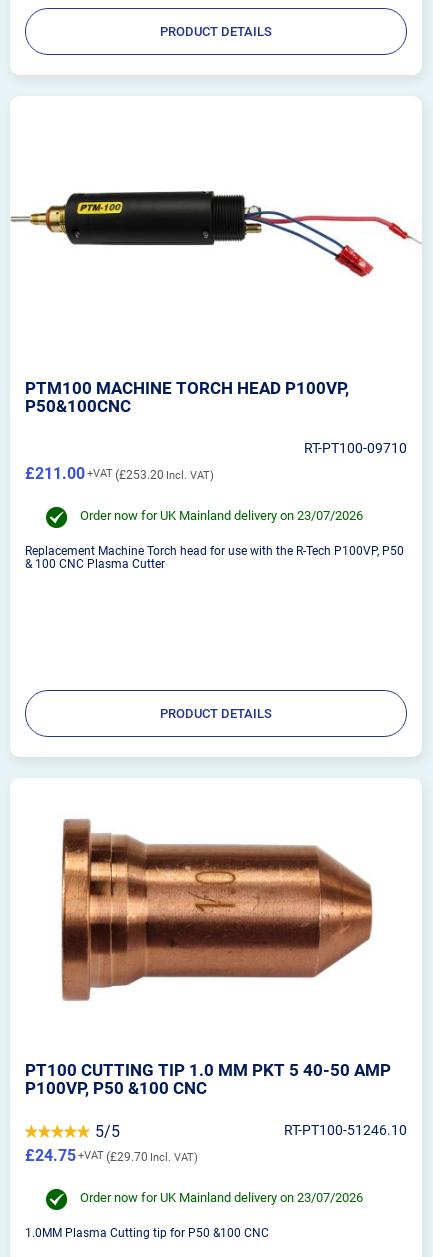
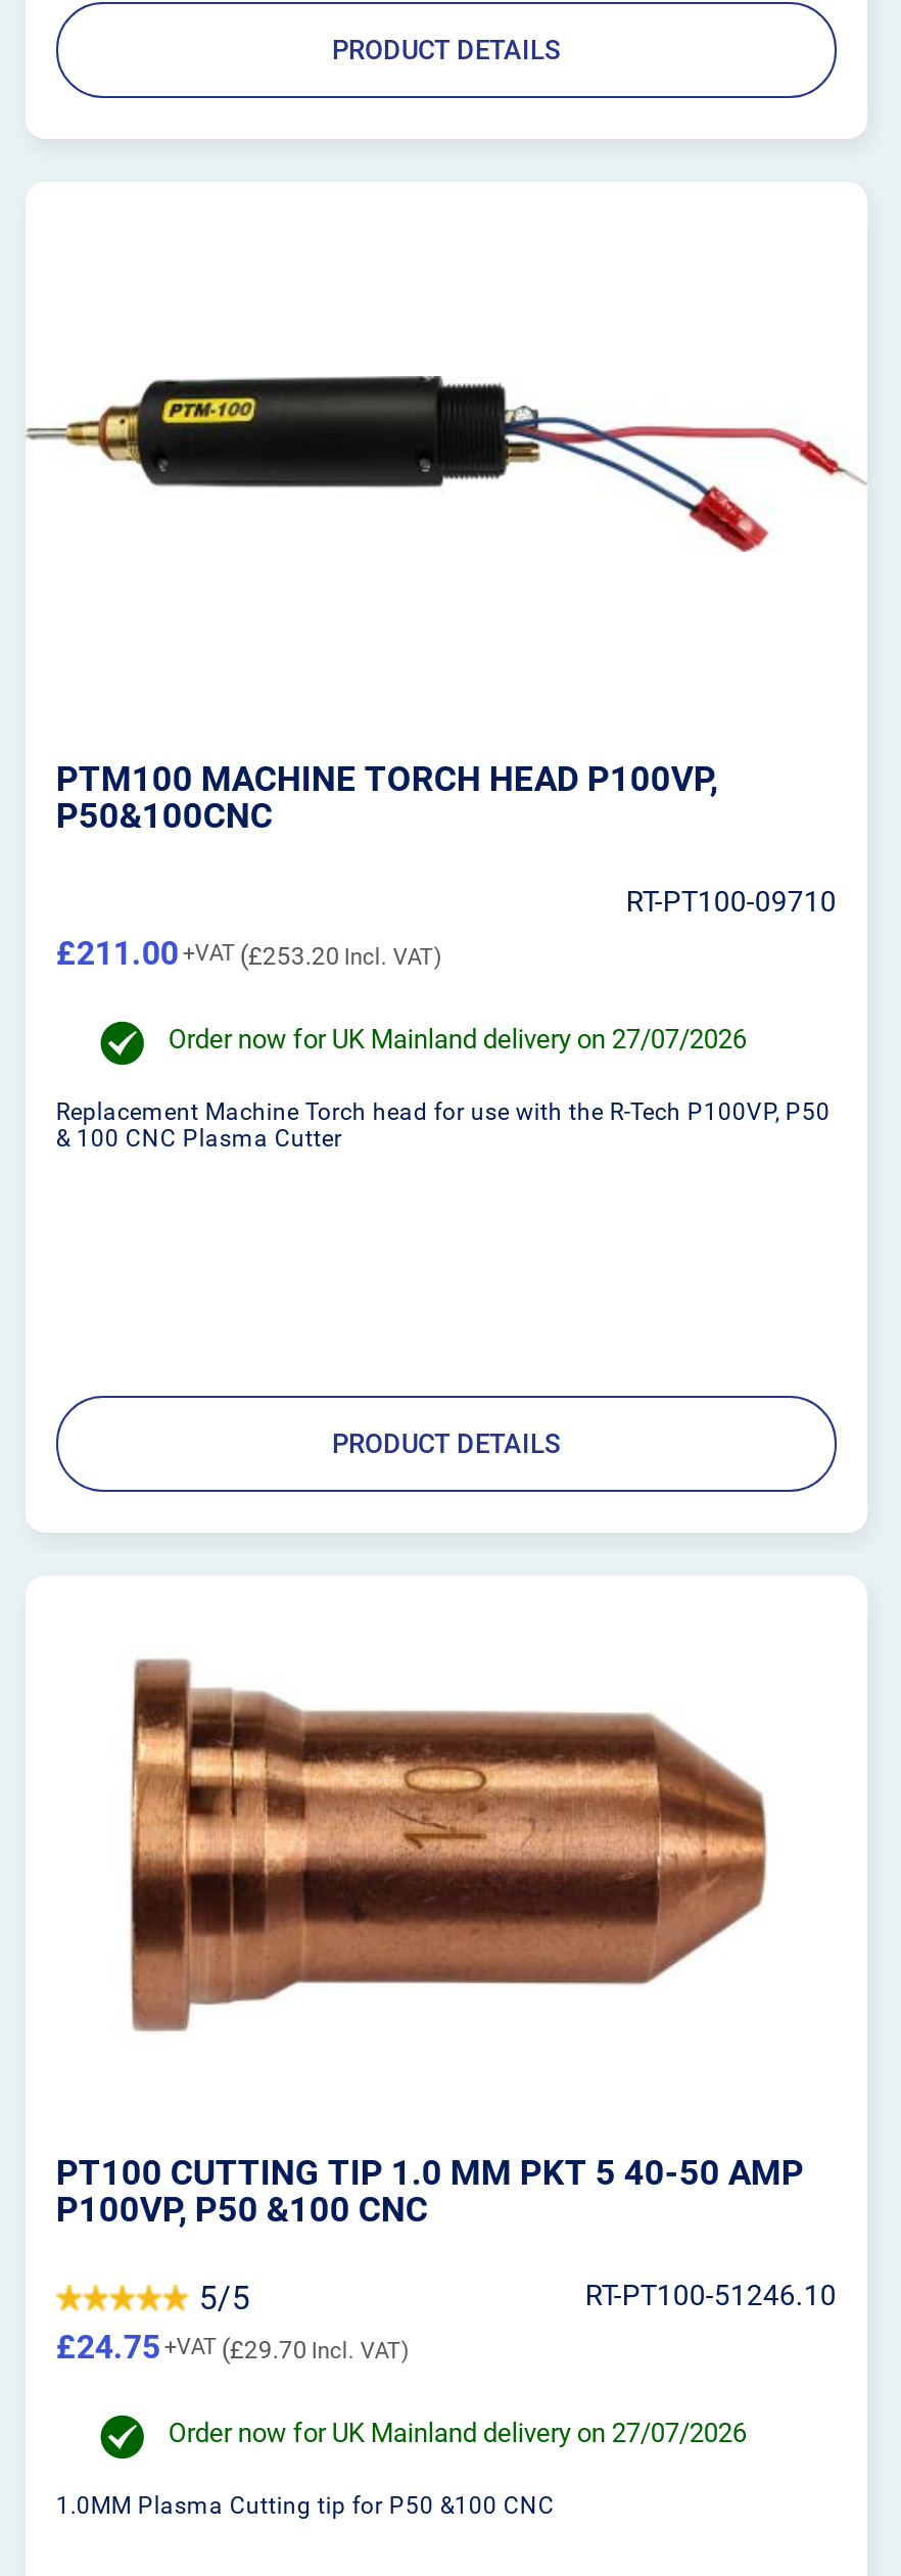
[80,508,363,523] Order now for UK Mainland delivery on 23/07/2026 -> [168,1024,747,1055] Order now for UK Mainland delivery on 27/07/2026
[80,1190,363,1205] Order now for UK Mainland delivery on 23/07/2026 -> [168,2418,747,2449] Order now for UK Mainland delivery on 27/07/2026

